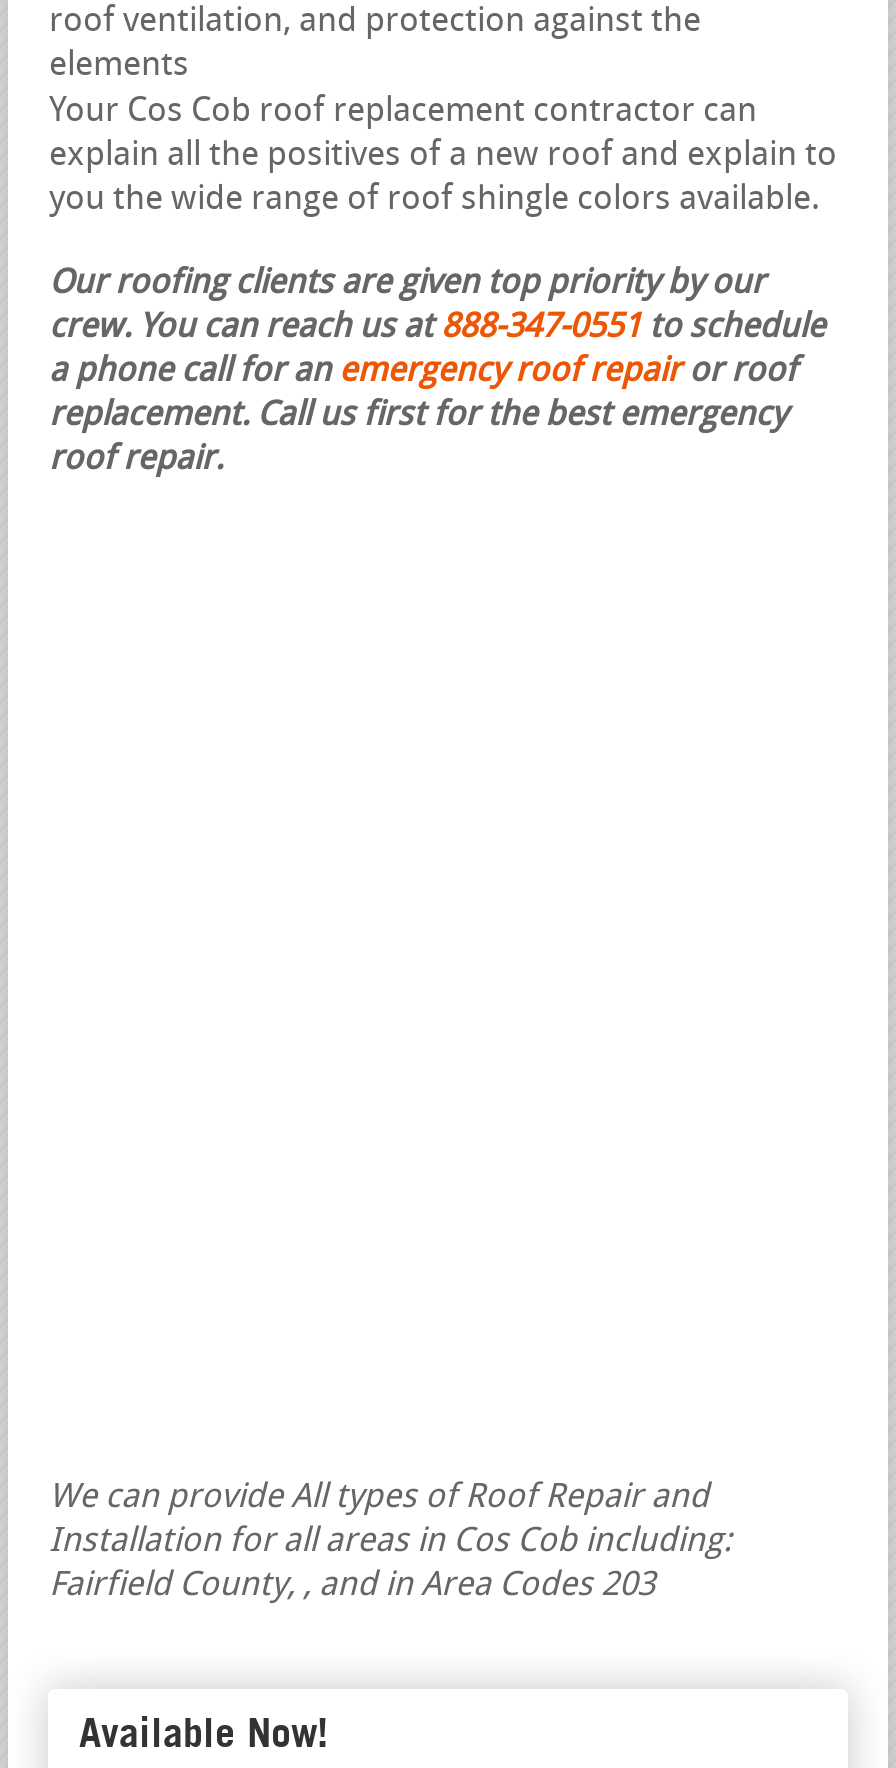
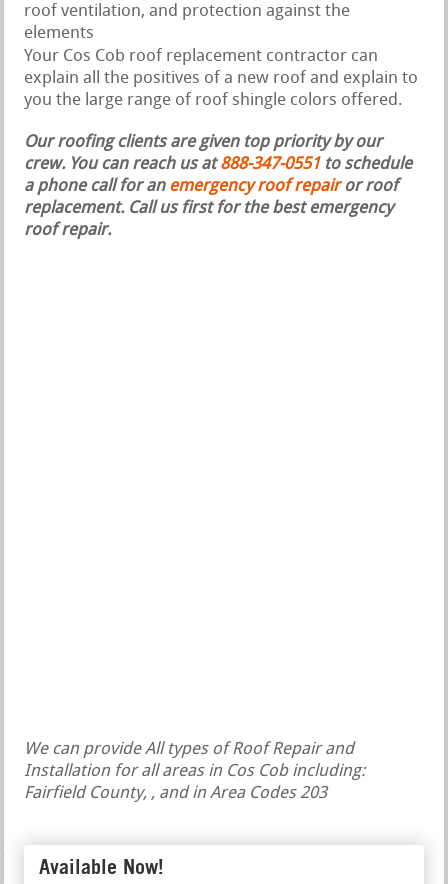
[49,184,821,218] you the wide range of roof shingle colors available. -> [24,92,403,109] you the large range of roof shingle colors offered.

